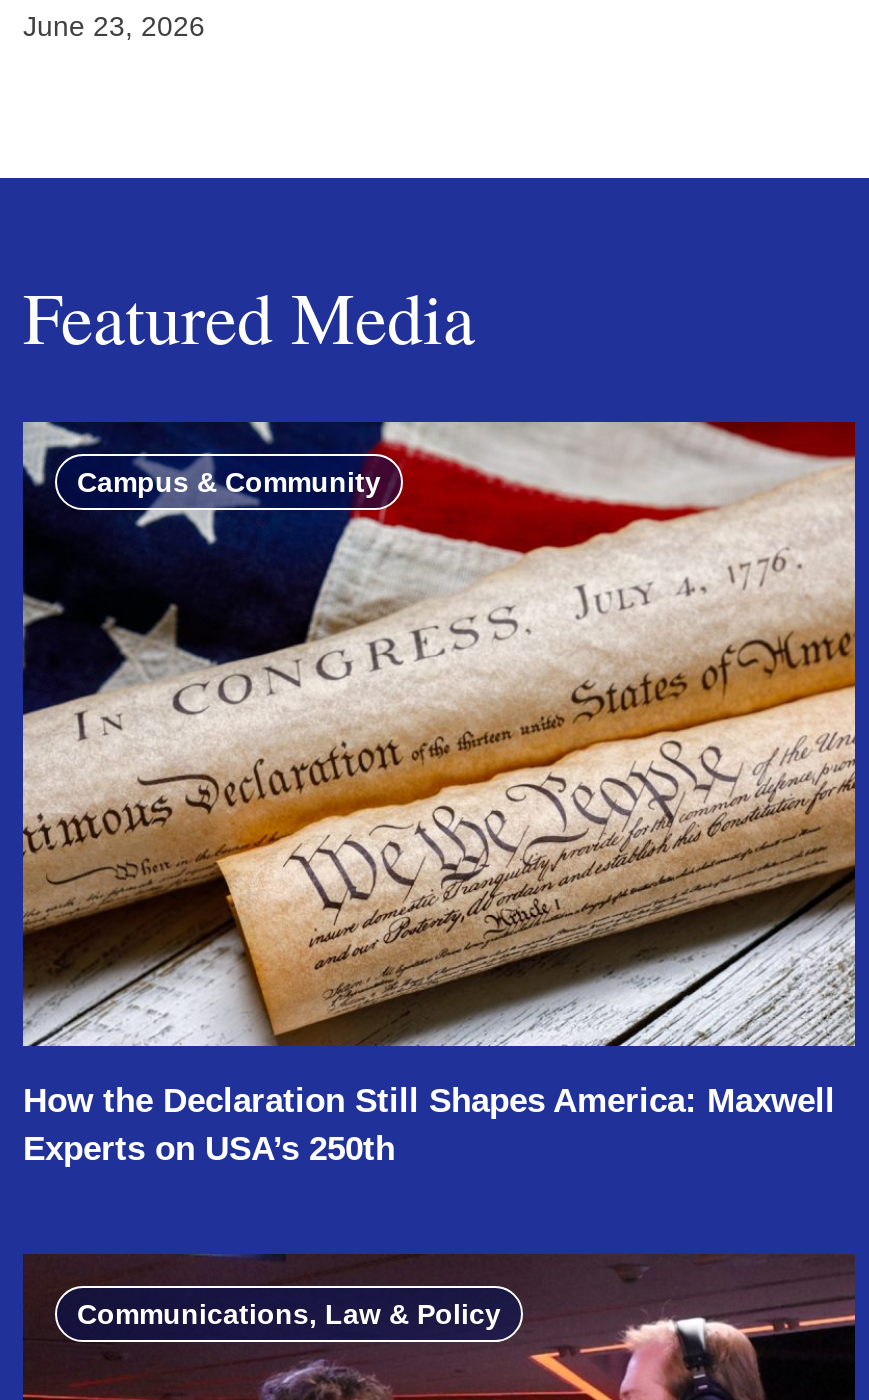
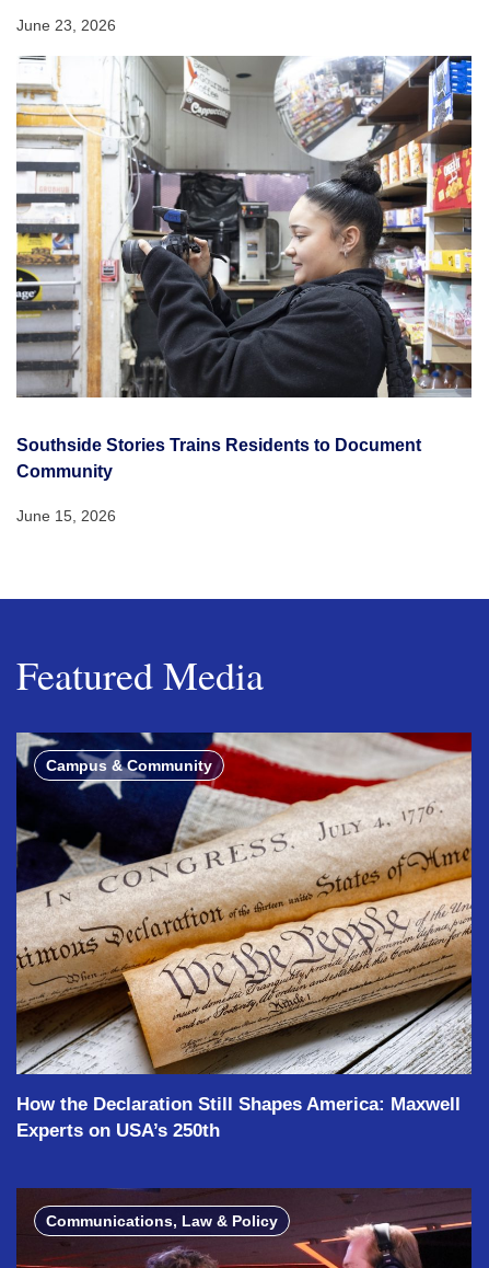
none -> [15,55,473,525] [image] | Southside Stories Trains Residents to Document | Community | June 15, 2026

